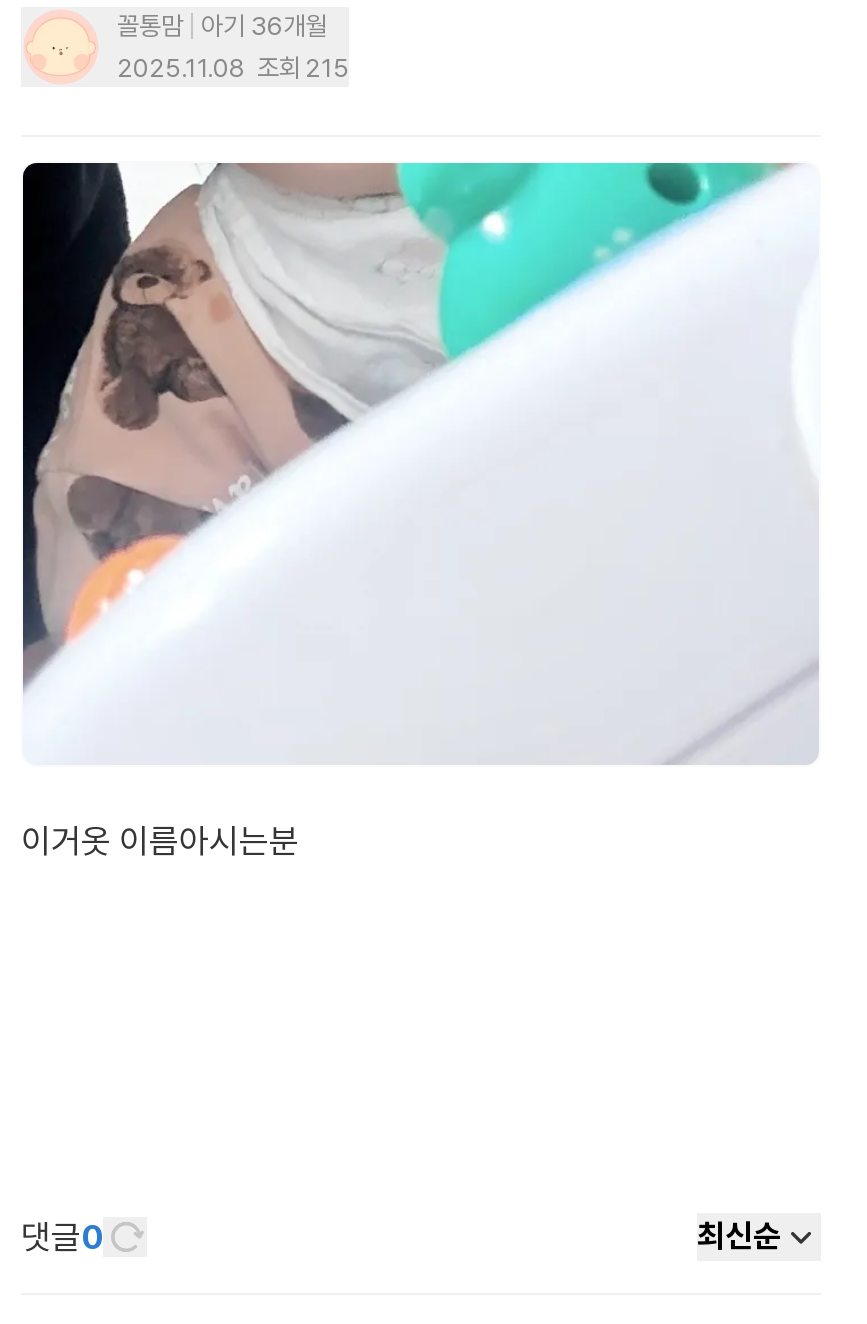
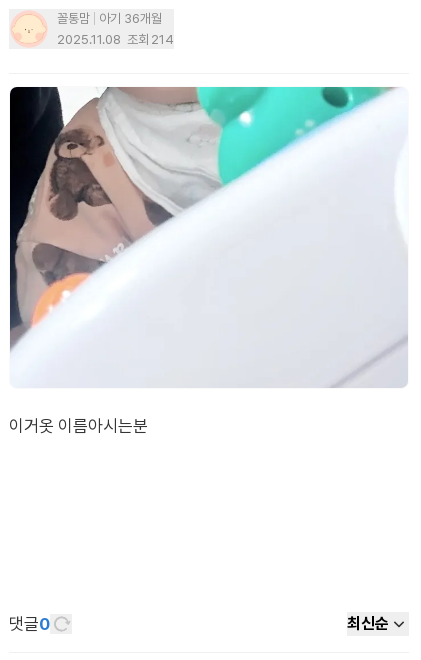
[117,53,349,83] 2025.11.08 조회 215 -> [57,32,174,47] 2025.11.08 조회 214

